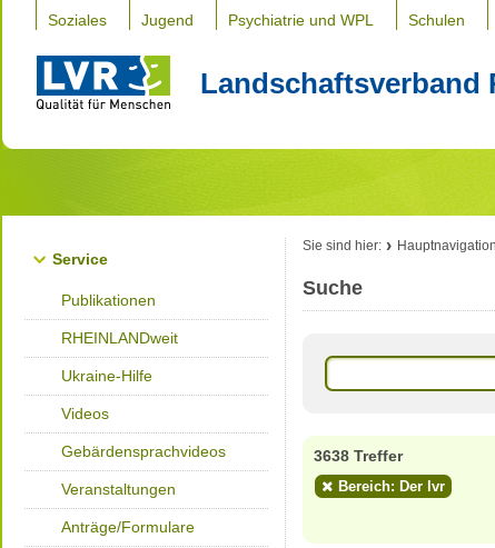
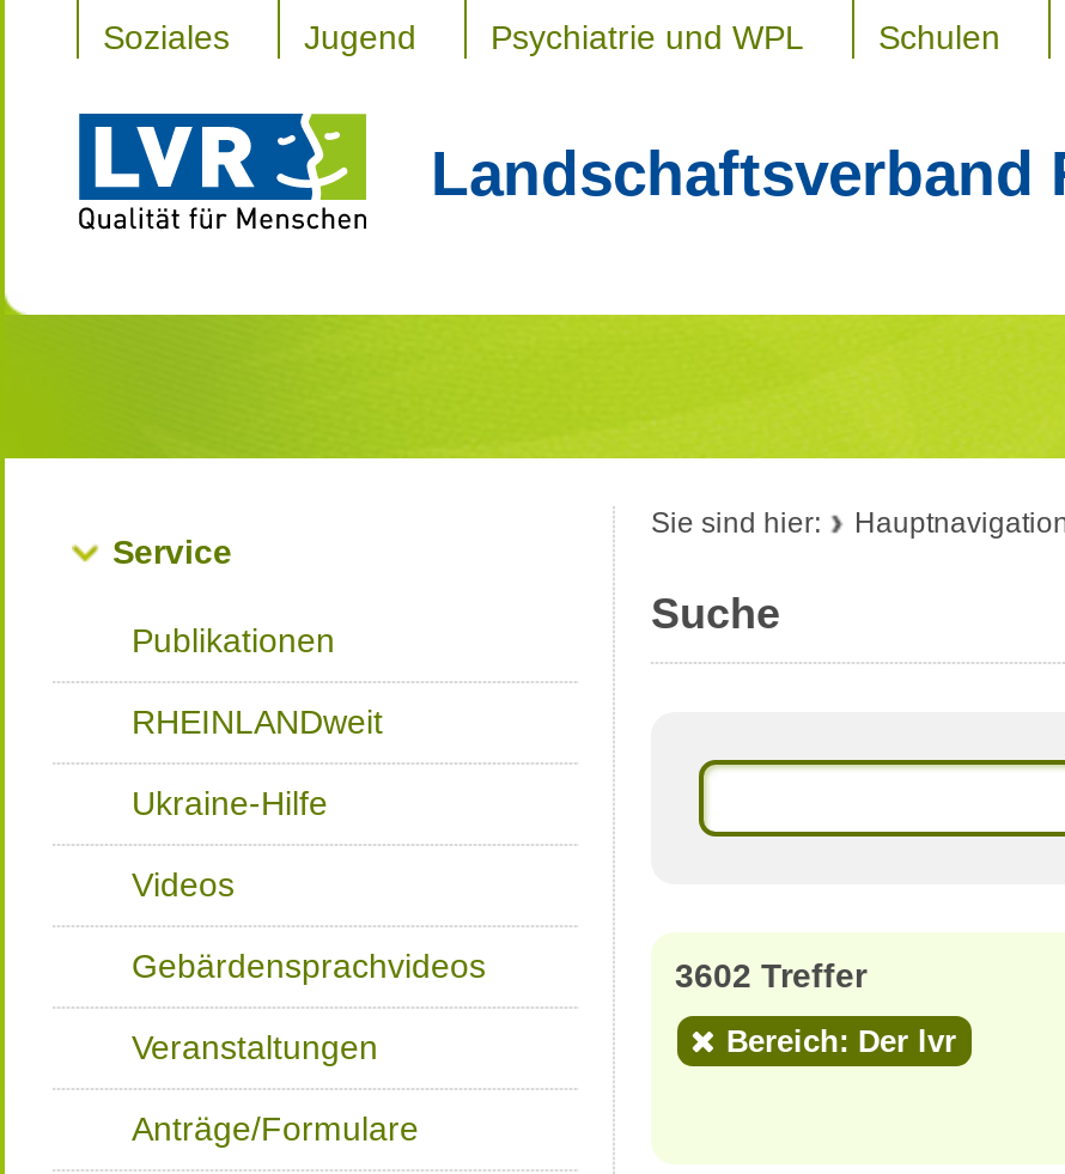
[314,447,403,465] 3638 Treffer -> [675,956,866,994] 3602 Treffer

